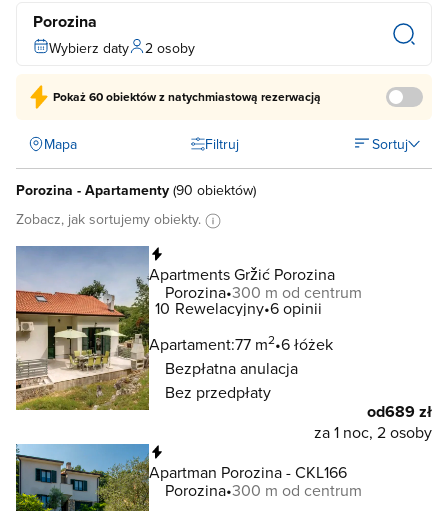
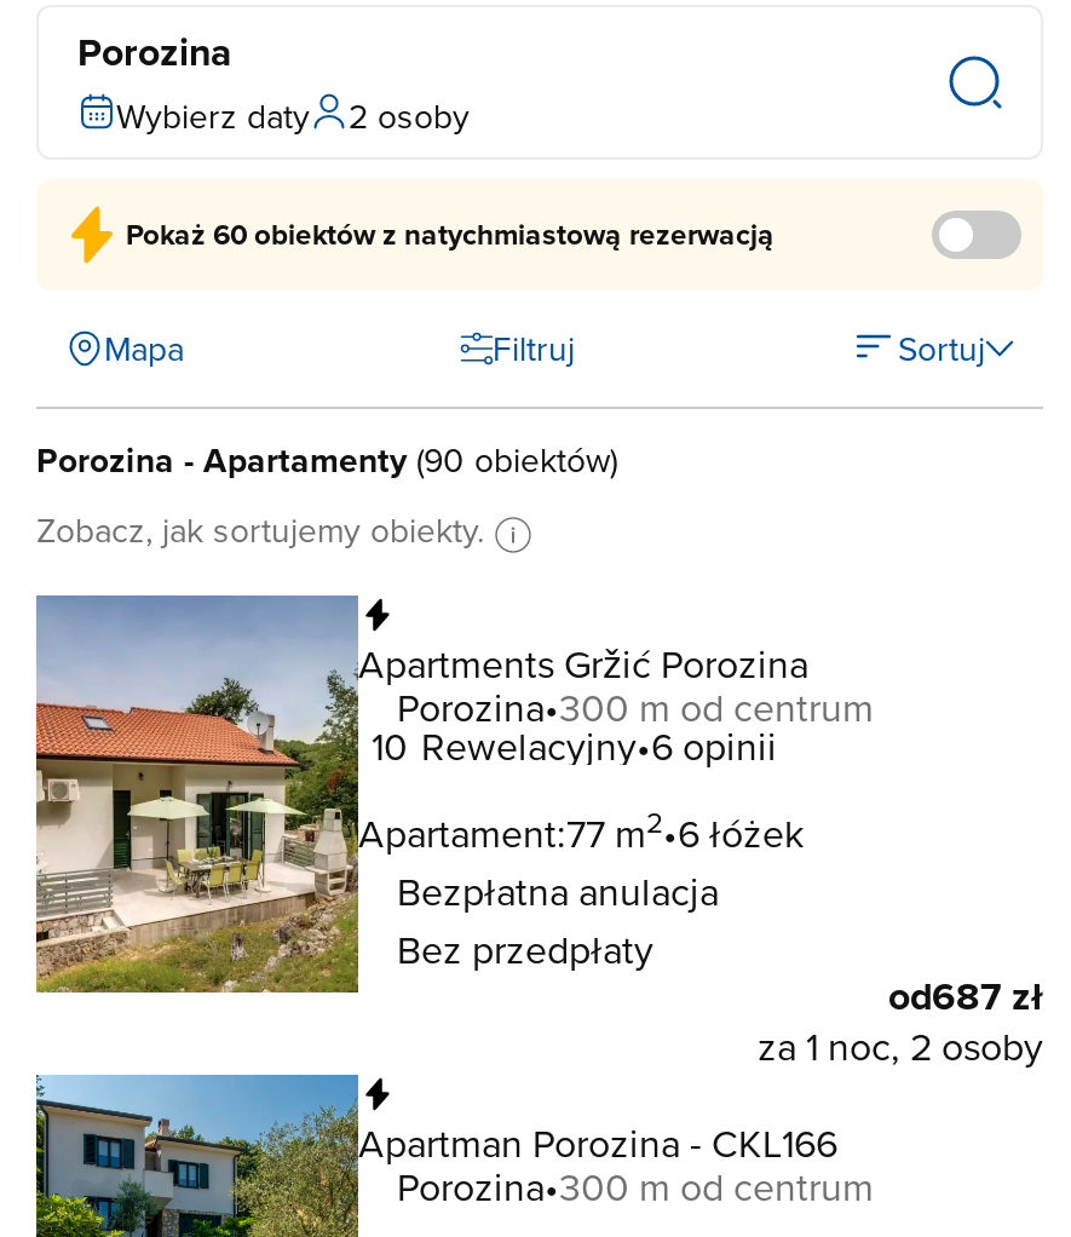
[367,400,432,423] od689 zł -> [888,968,1043,1024] od687 zł

